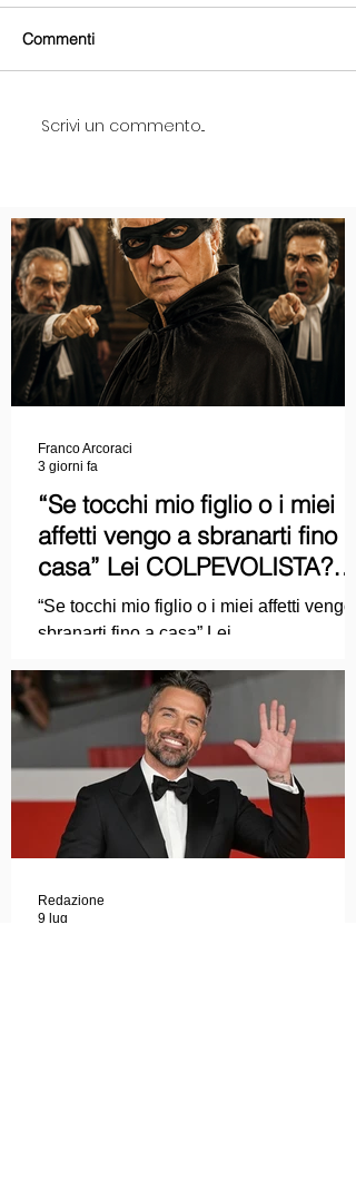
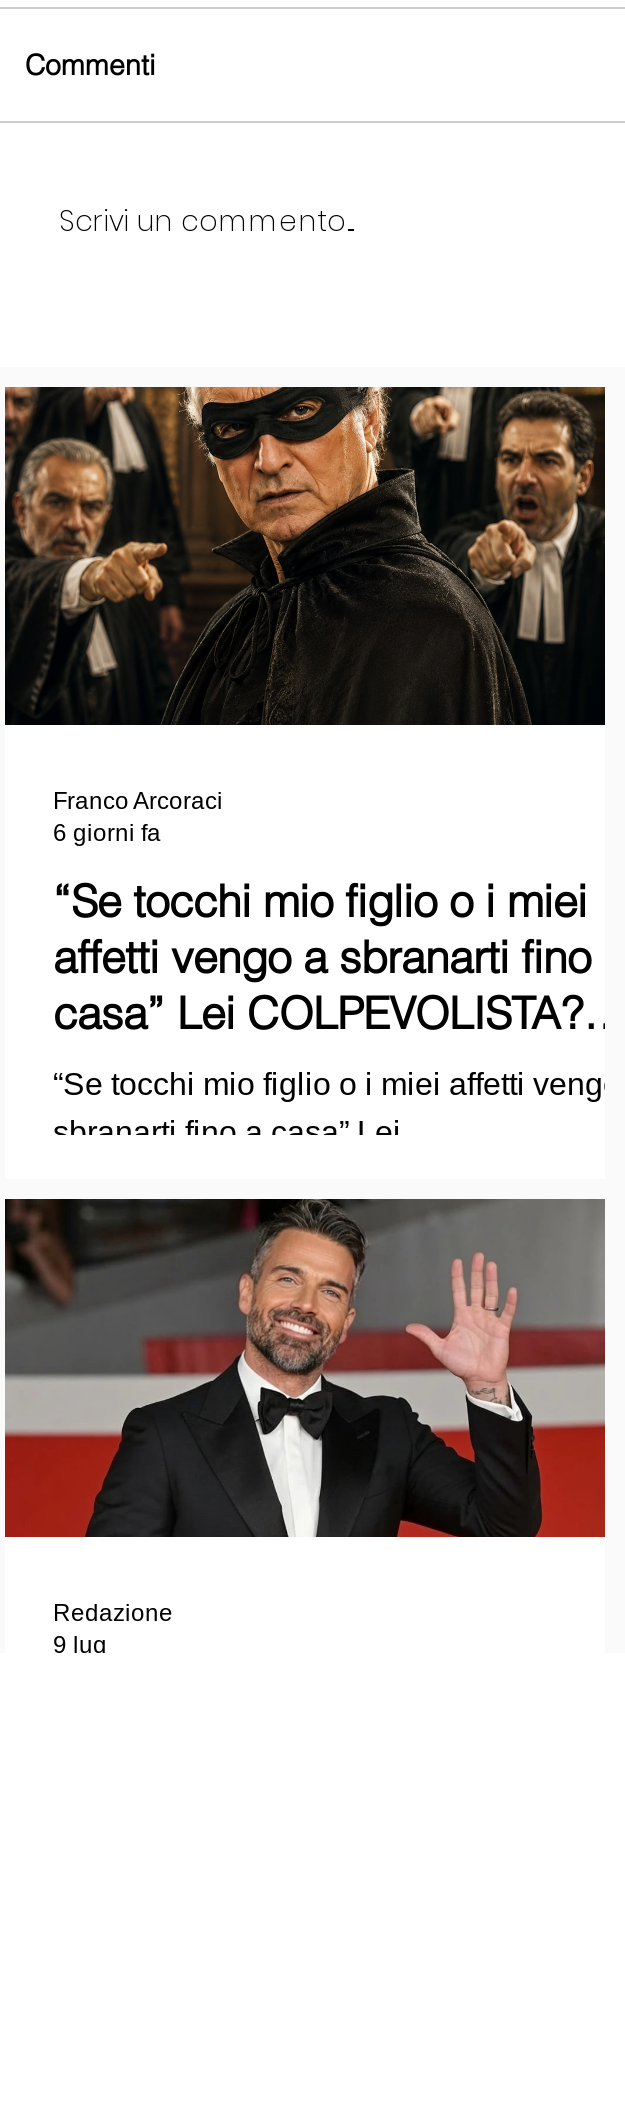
[38,459,98,474] 3 giorni fa -> [53,819,161,847] 6 giorni fa

